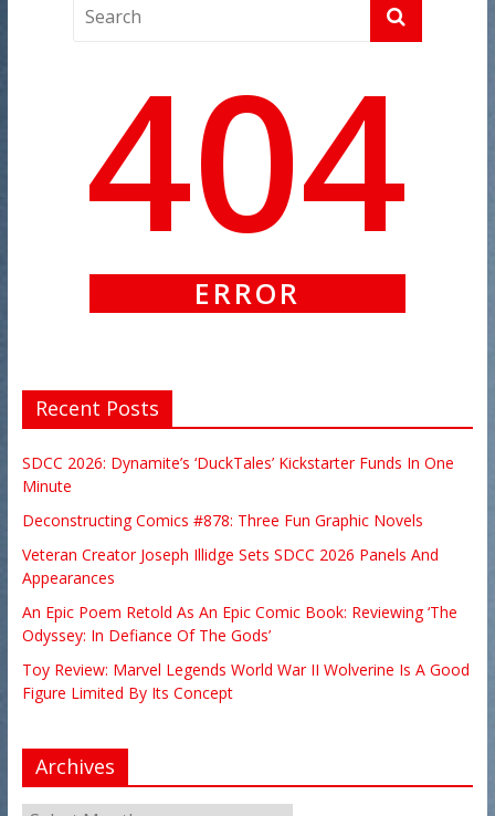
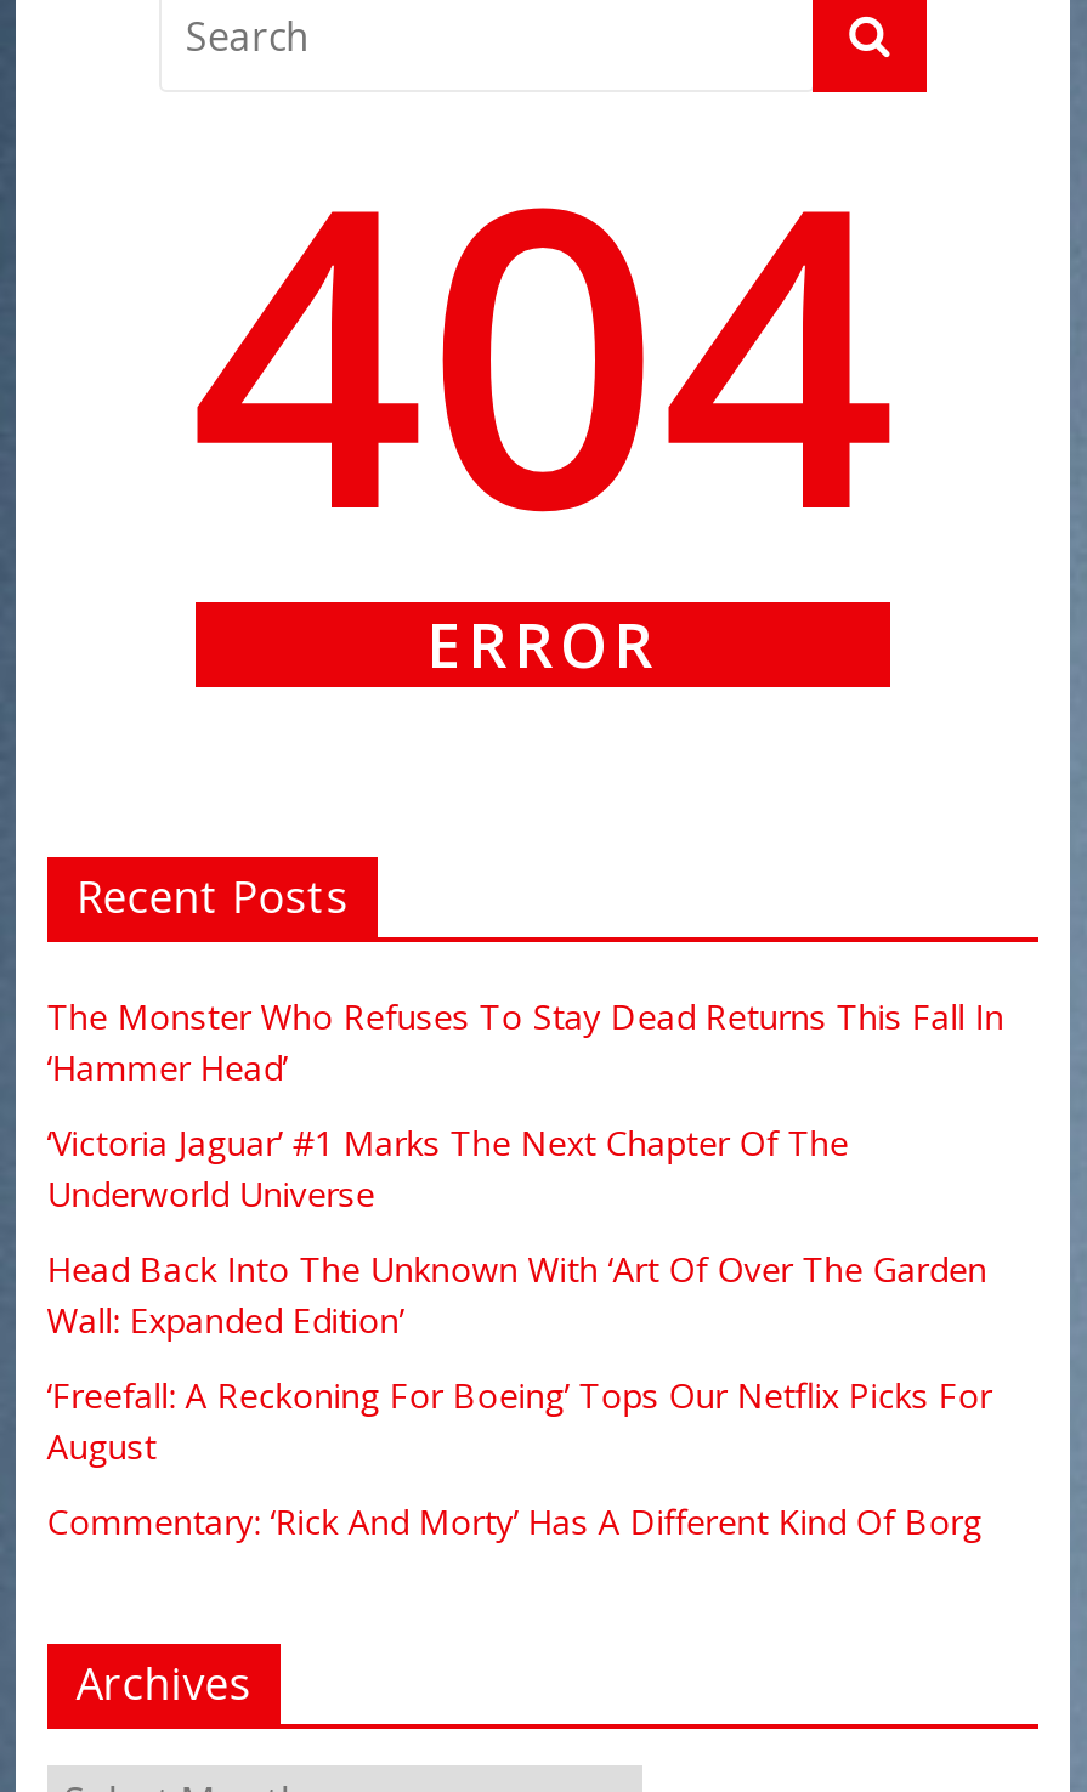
[22,452,454,496] SDCC 2026: Dynamite’s ‘DuckTales’ Kickstarter Funds In One | Minute -> [47,993,1004,1090] The Monster Who Refuses To Stay Dead Returns This Fall In | ‘Hammer Head’
[22,510,423,531] Deconstructing Comics #878: Three Fun Graphic Novels -> [47,1119,848,1217] ‘Victoria Jaguar’ #1 Marks The Next Chapter Of The | Underworld Universe
[22,544,438,588] Veteran Creator Joseph Illidge Sets SDCC 2026 Panels And | Appearances -> [47,1246,987,1343] Head Back Into The Unknown With ‘Art Of Over The Garden | Wall: Expanded Edition’
[22,601,457,646] An Epic Poem Retold As An Epic Comic Book: Reviewing ‘The | Odyssey: In Defiance Of The Gods’ -> [47,1372,992,1469] ‘Freefall: A Reckoning For Boeing’ Tops Our Netflix Picks For | August
[22,659,469,703] Toy Review: Marvel Legends World War II Wolverine Is A Good | Figure Limited By Its Concept -> [47,1498,982,1544] Commentary: ‘Rick And Morty’ Has A Different Kind Of Borg

